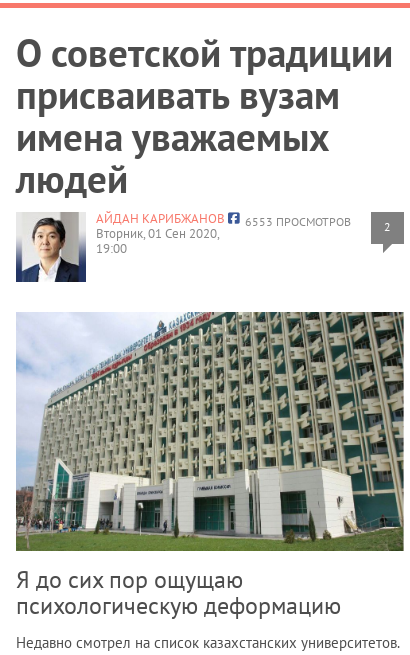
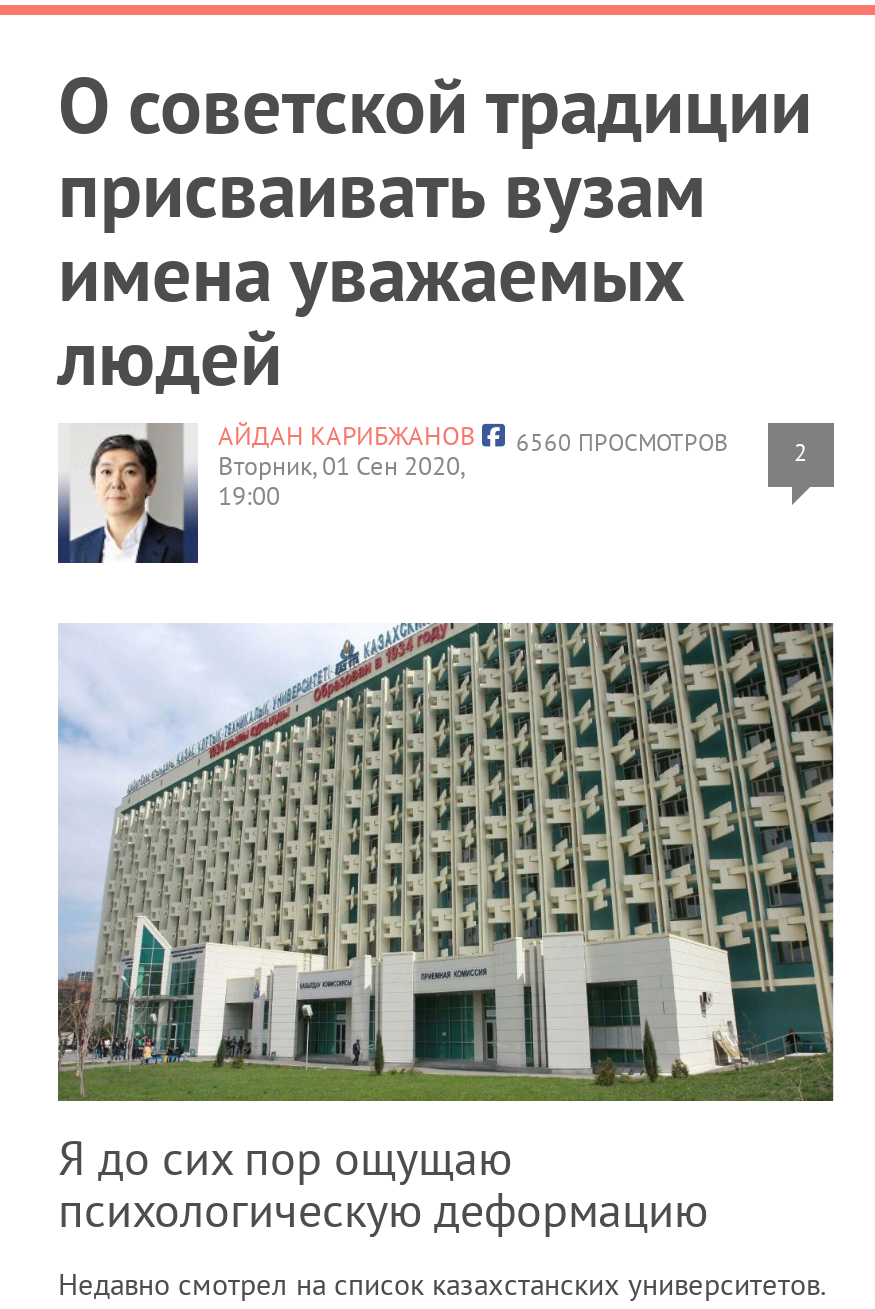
[96,210,351,229] АЙДАН КАРИБЖАНОВ 6553 ПРОСМОТРОВ -> [218,419,728,457] АЙДАН КАРИБЖАНОВ 6560 ПРОСМОТРОВ

